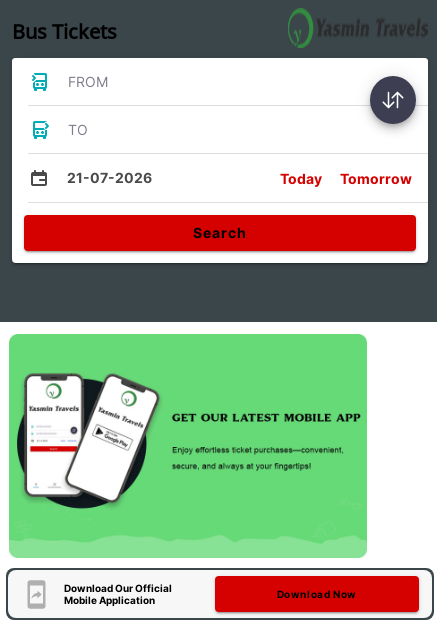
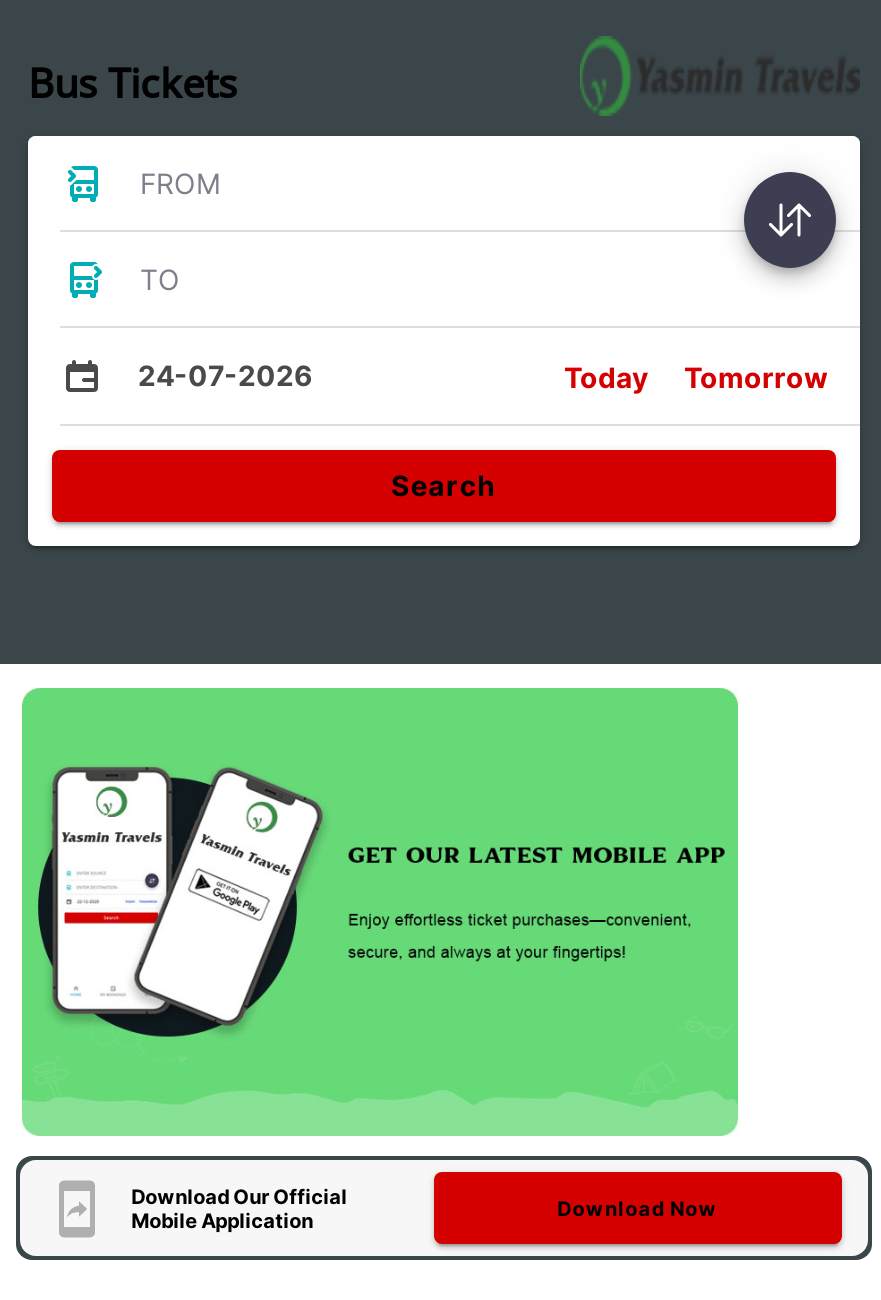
[67,169,152,186] 21-07-2026 -> [138,358,312,392] 24-07-2026

